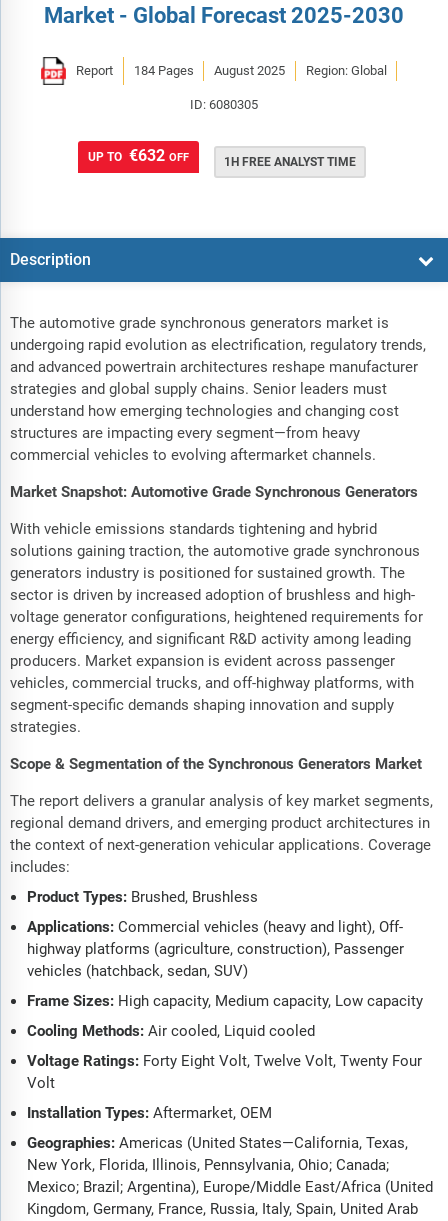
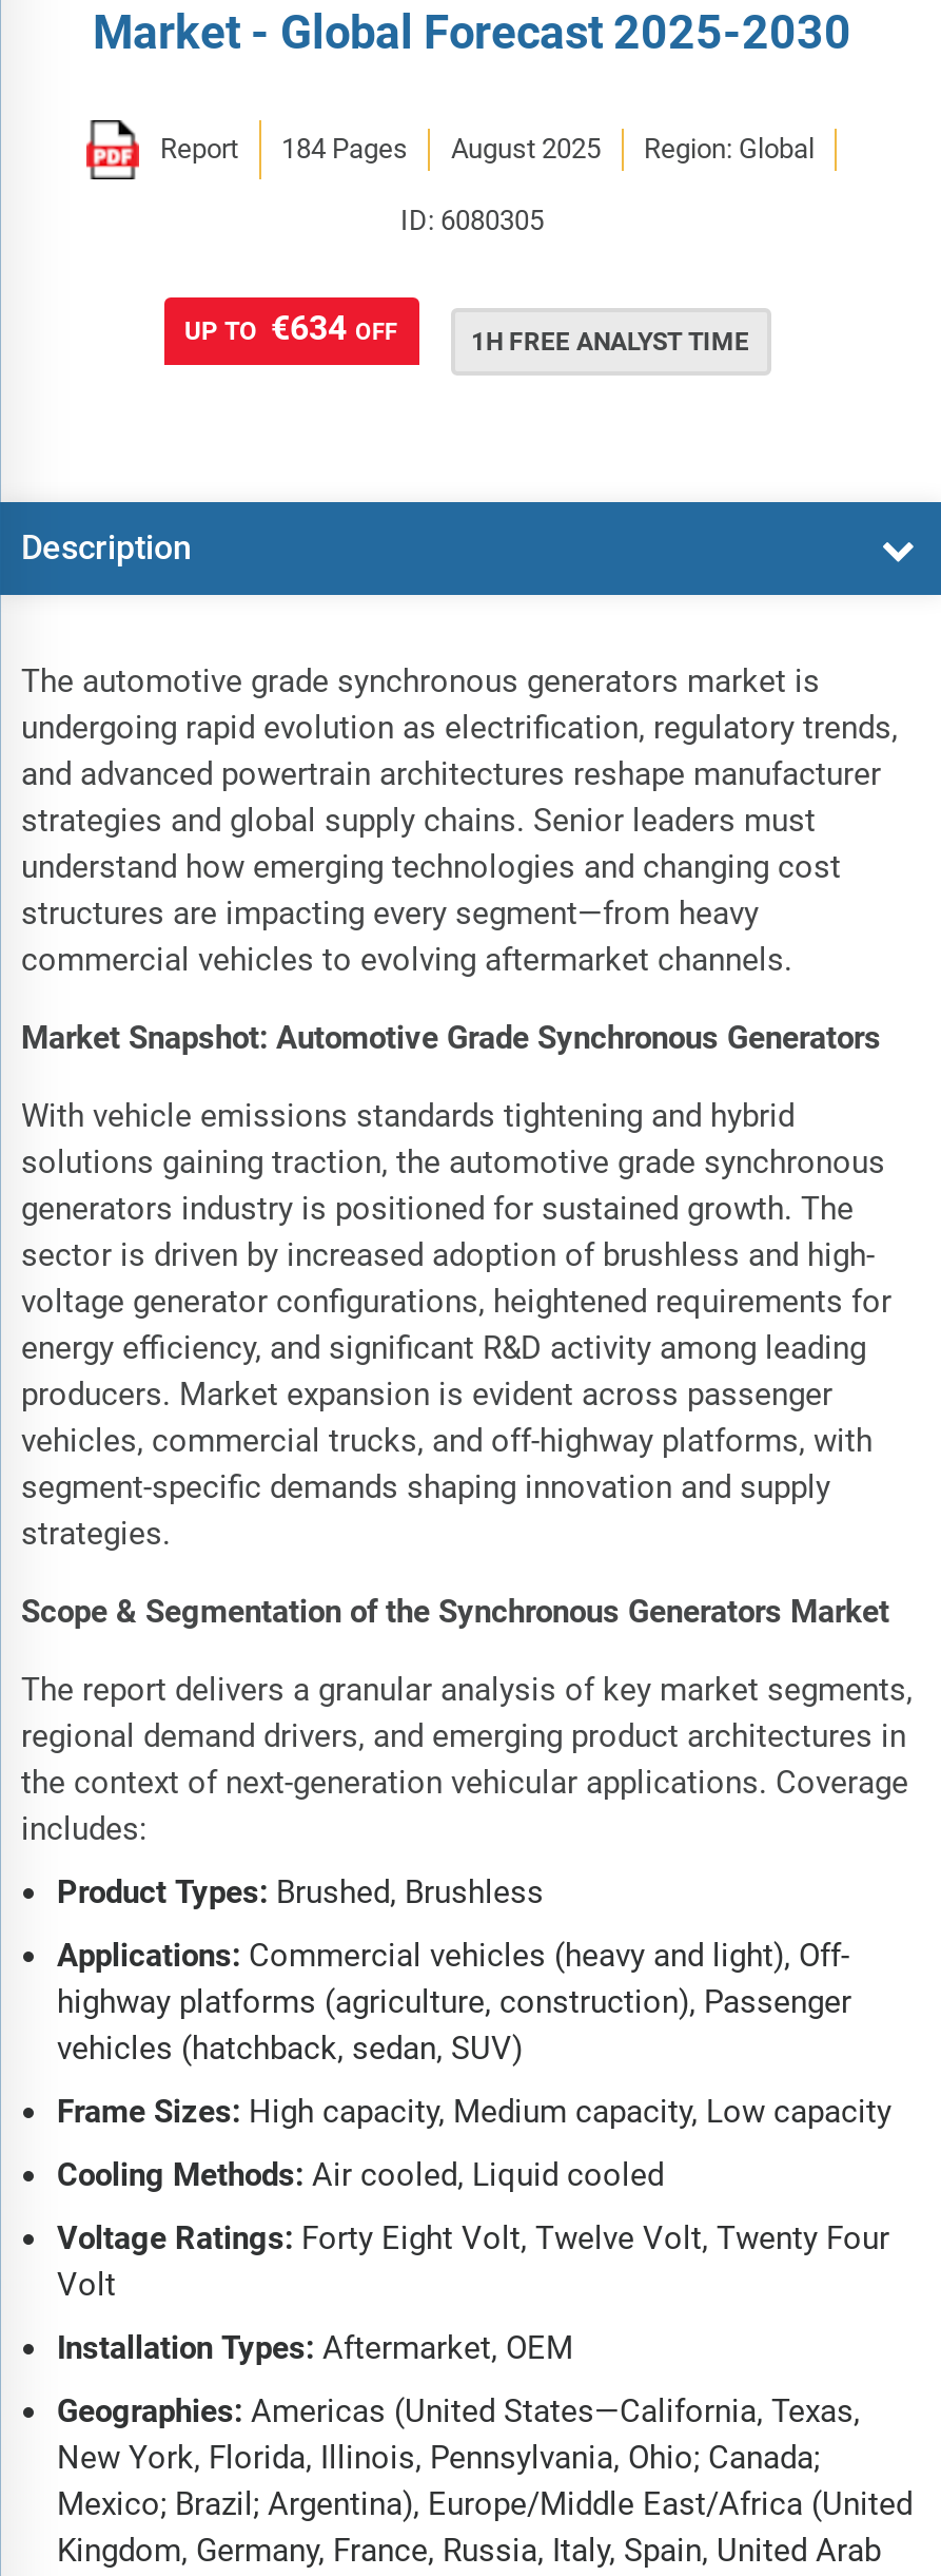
[87,146,188,165] UP TO €632 OFF -> [184,307,397,347] UP TO €634 OFF

